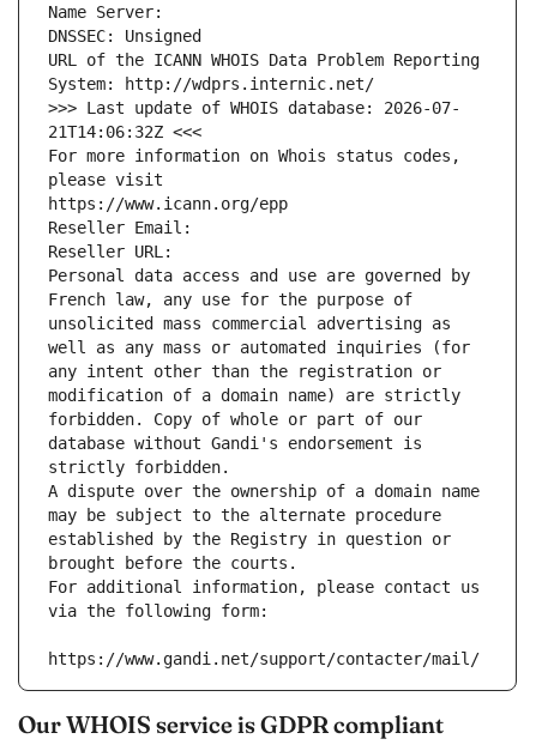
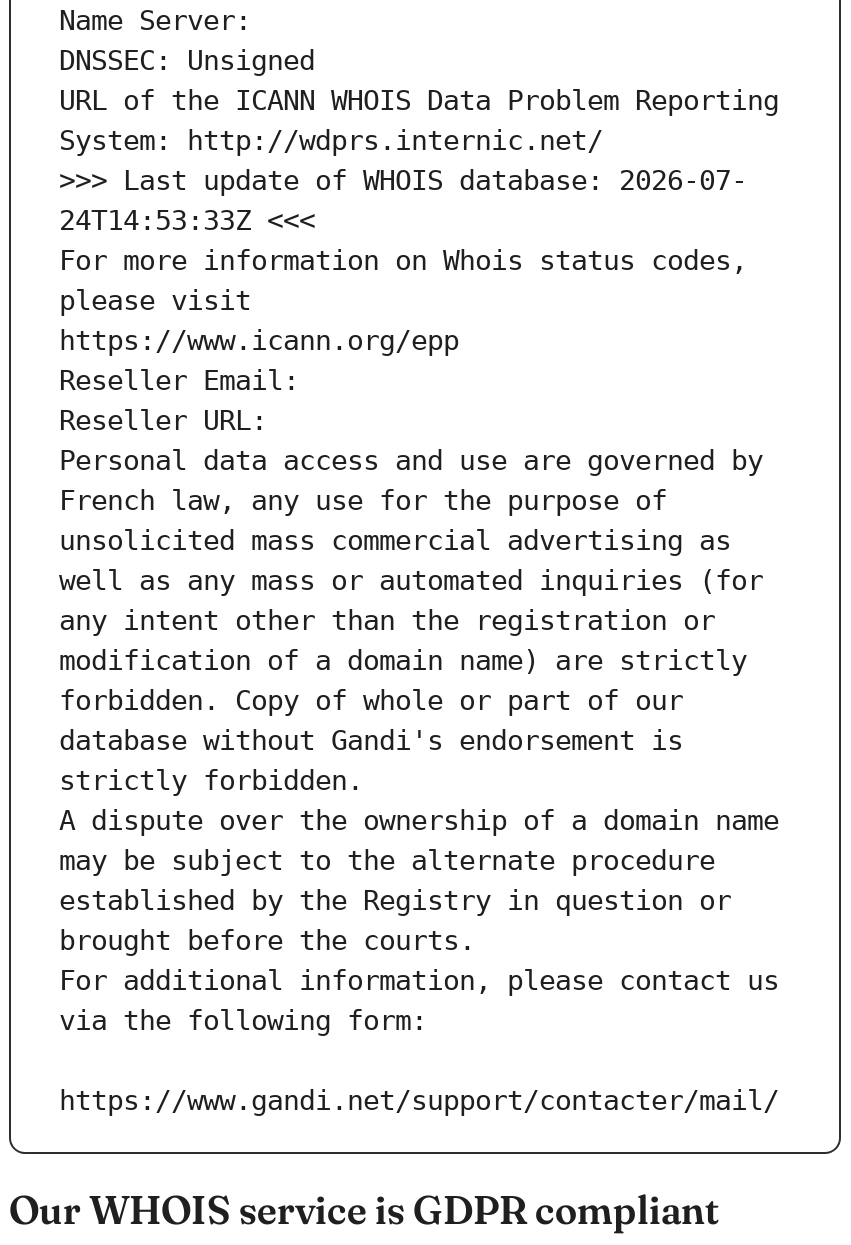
[48,123,201,142] 21T14:06:32Z <<< -> [59,205,315,237] 24T14:53:33Z <<<

